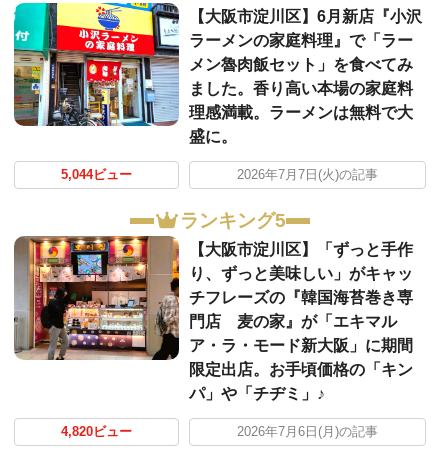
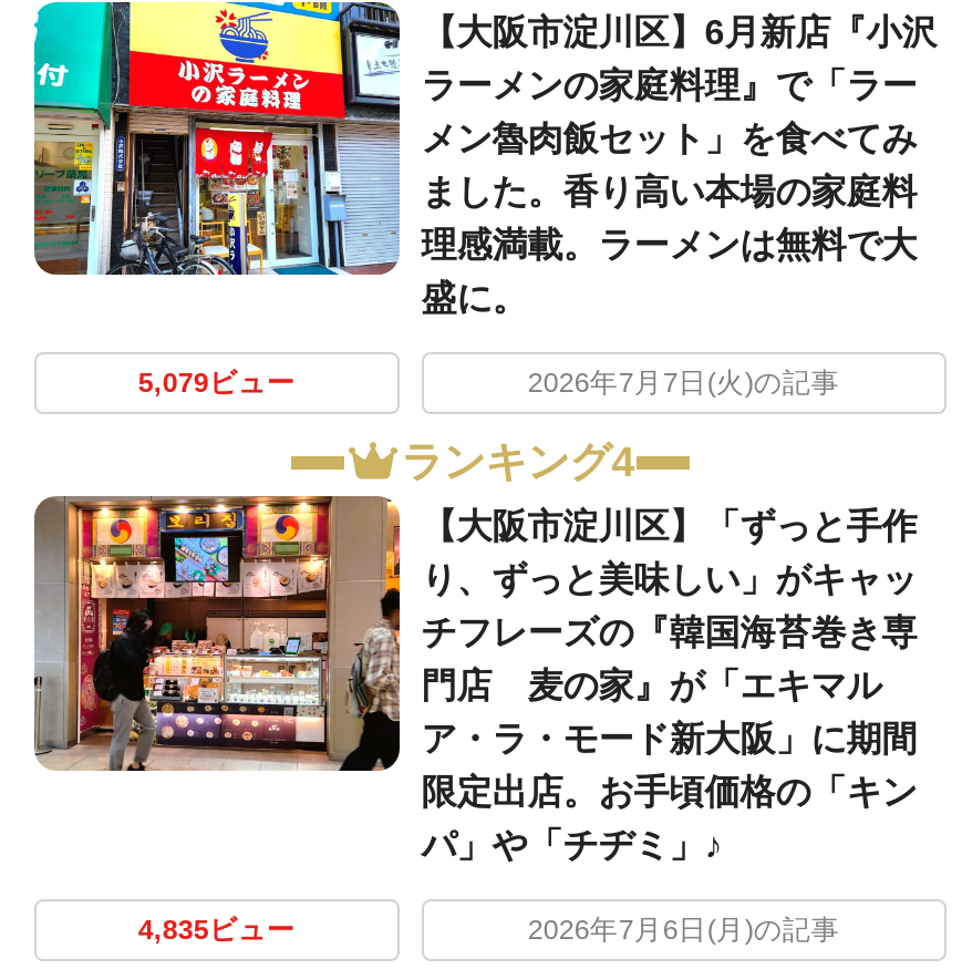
[61,168,132,182] 5,044ビュー -> [138,367,295,398] 5,079ビュー
[180,210,286,231] ランキング5 -> [401,439,636,485] ランキング4
[61,425,132,439] 4,820ビュー -> [138,915,295,946] 4,835ビュー

